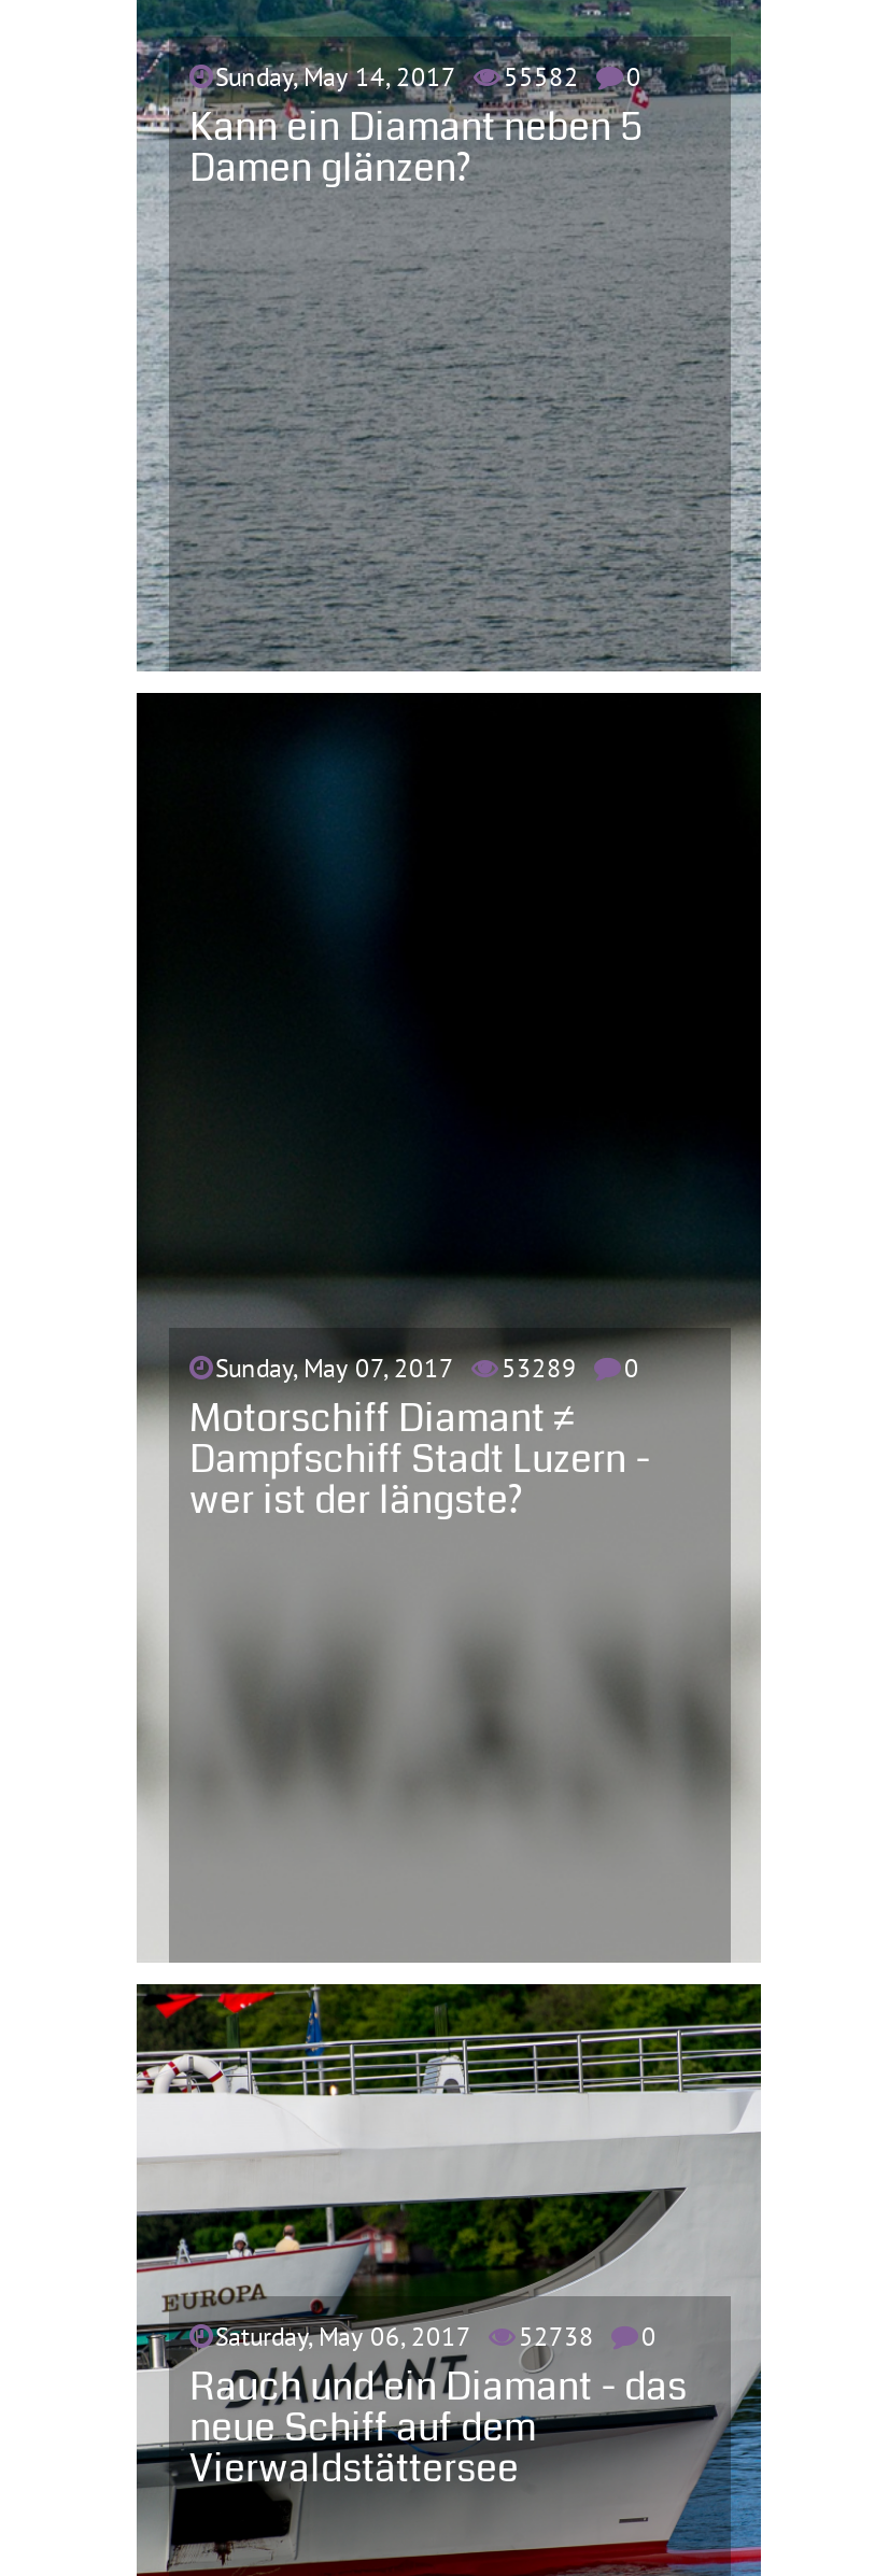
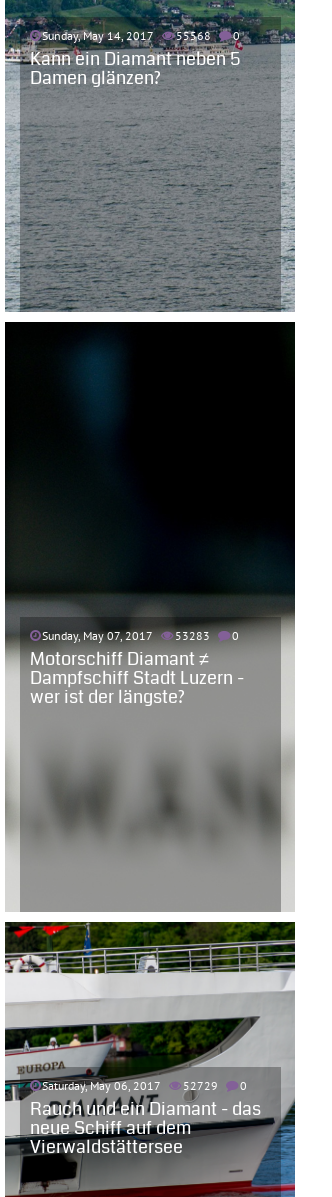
[215,60,641,93] Sunday, May 14, 2017 55582 0 -> [41,28,239,43] Sunday, May 14, 2017 55568 0
[215,1351,639,1384] Sunday, May 07, 2017 53289 0 -> [41,628,238,643] Sunday, May 07, 2017 53283 0
[519,2320,594,2352] 52738 -> [182,1078,217,1093] 52729

